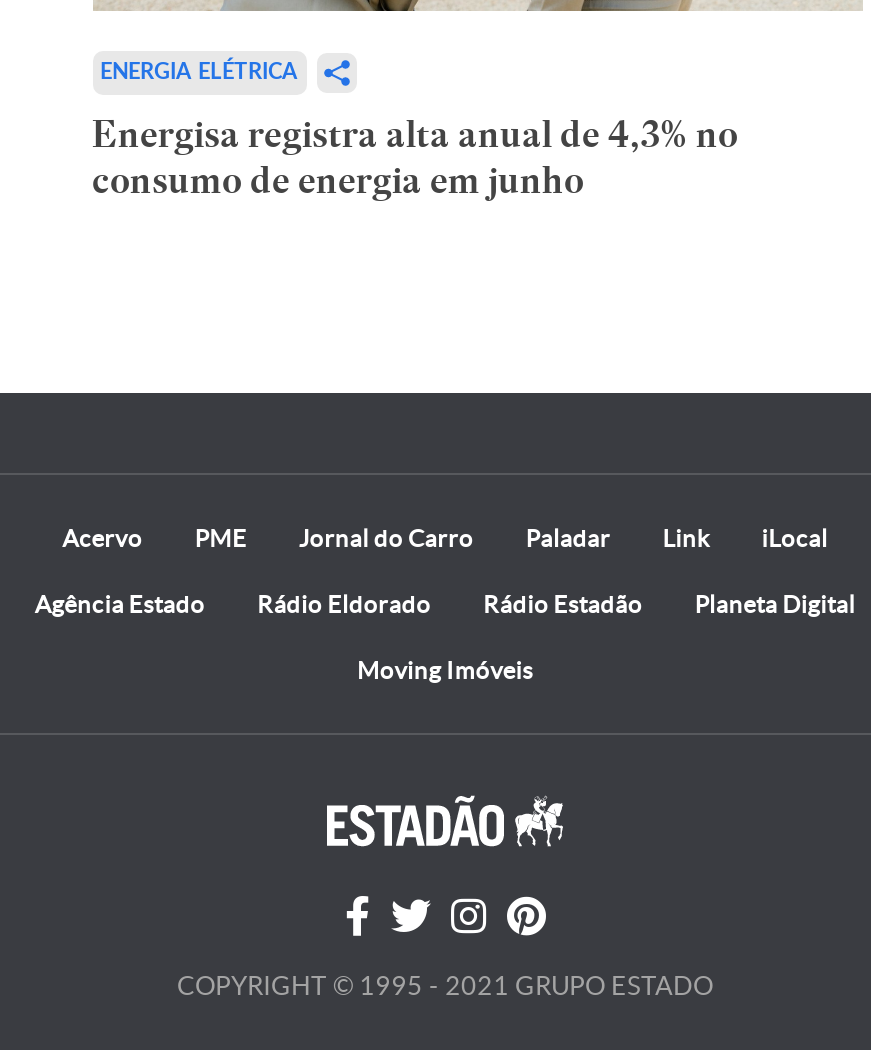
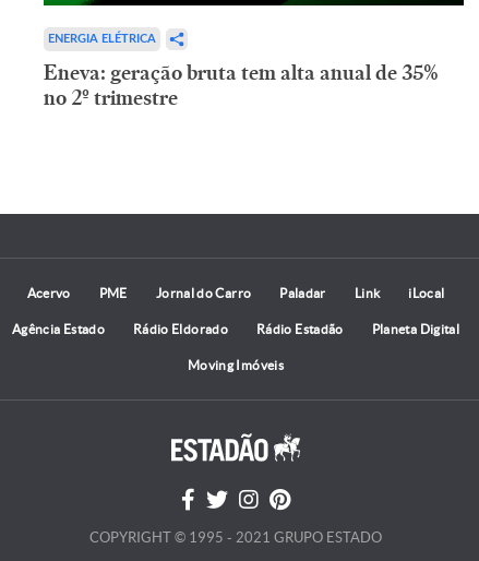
[92,111,738,203] Energisa registra alta anual de 4,3% no | consumo de energia em junho -> [43,60,438,111] Eneva: geração bruta tem alta anual de 35% | no 2º trimestre

